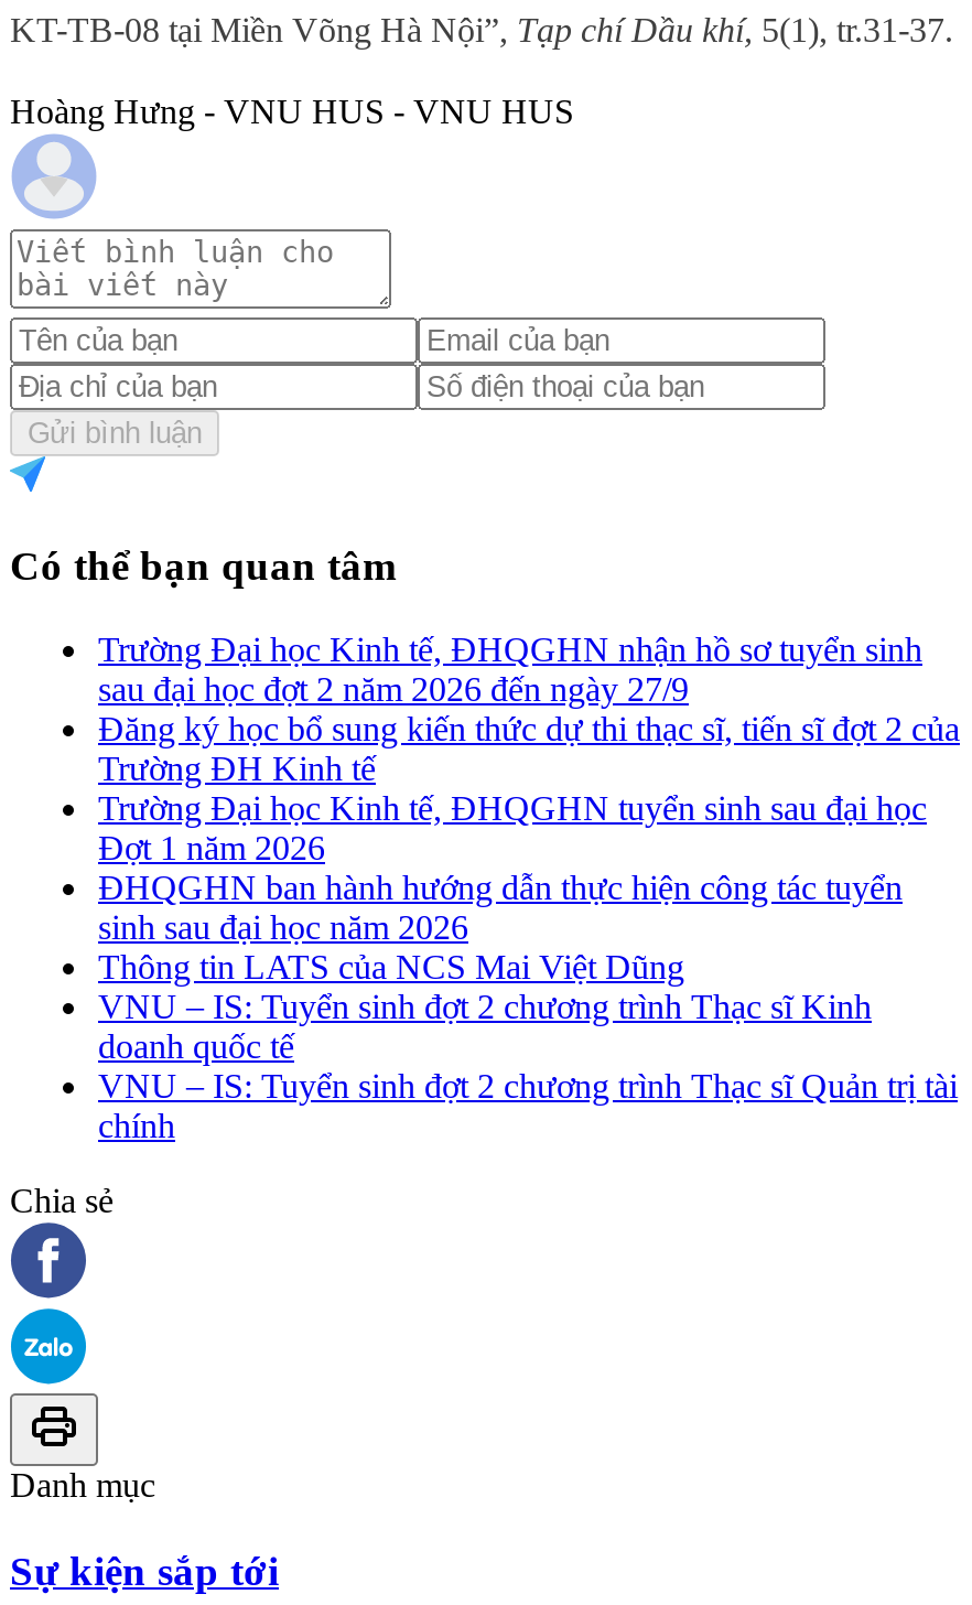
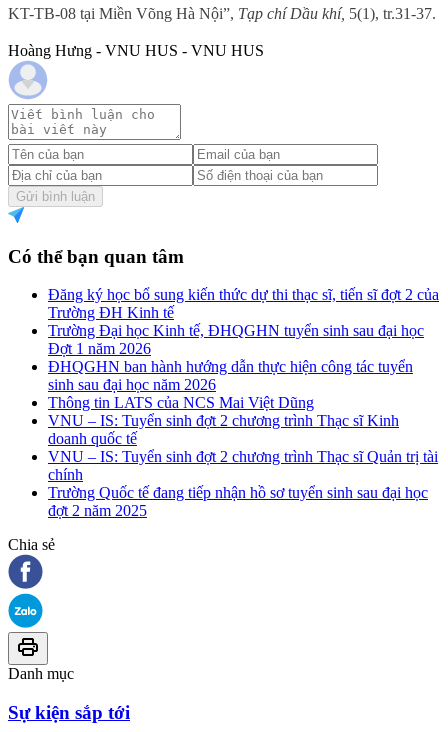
[98,631,922,708] Trường Đại học Kinh tế, ĐHQGHN nhận hồ sơ tuyển sinh | sau đại học đợt 2 năm 2026 đến ngày 27/9 -> none
moved [98,710,960,1145] -> [48,286,439,483]: Đăng ký học bổ sung kiến thức dự thi thạc sĩ, tiến sĩ đợt 2 của | Trường ĐH Kinh tế | Trường Đại học Kinh tế, ĐHQGHN tuyển sinh sau đại học | ... | VNU – IS: Tuyển sinh đợt 2 chương trình Thạc sĩ Quản trị tài | chính
none -> [48,484,428,519] Trường Quốc tế đang tiếp nhận hồ sơ tuyển sinh sau đại học | đợt 2 năm 2025

